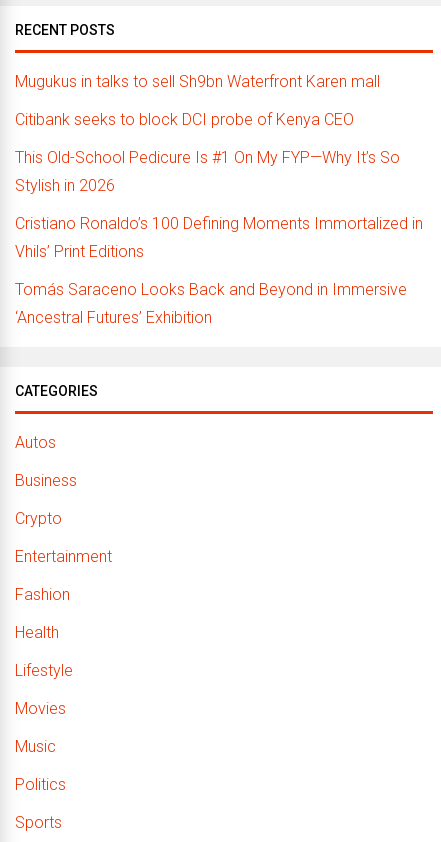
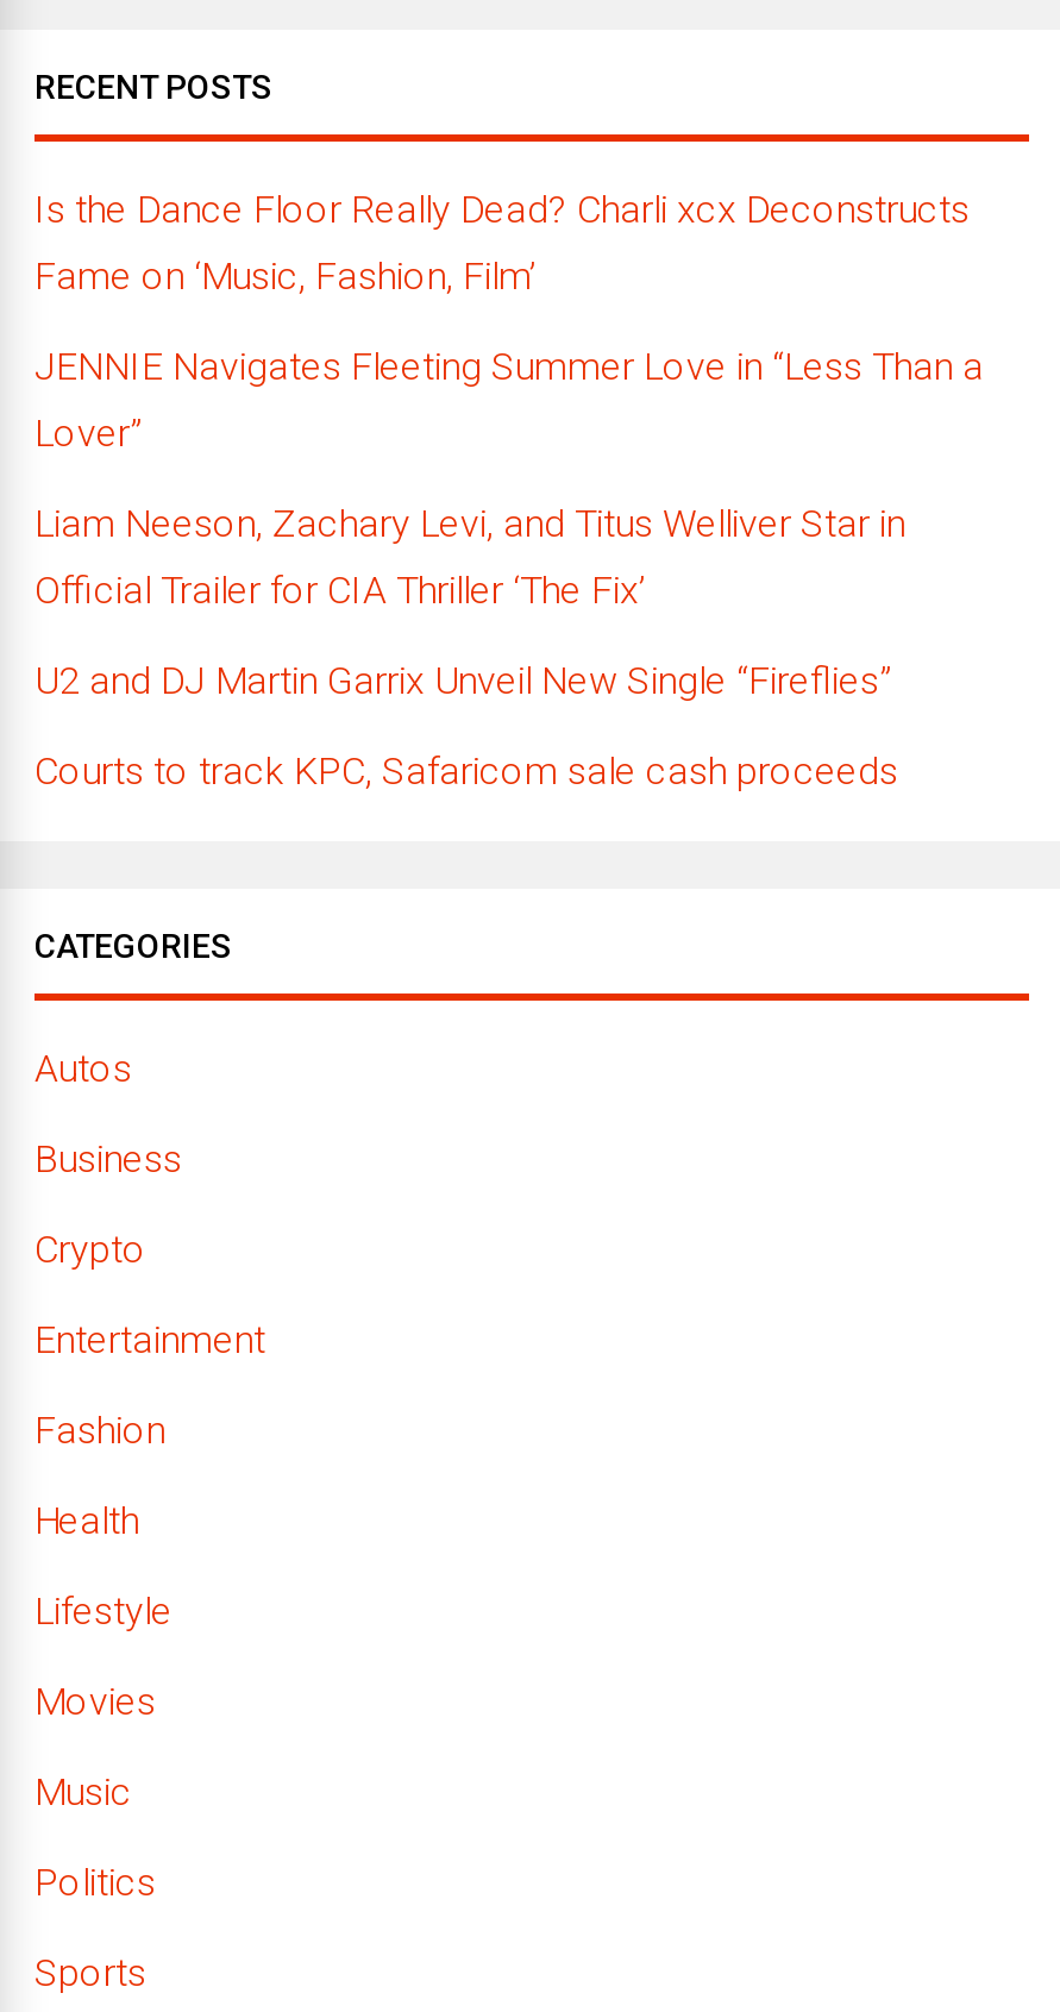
[15,72,380,91] Mugukus in talks to sell Sh9bn Waterfront Karen mall -> [35,186,970,232] Is the Dance Floor Really Dead? Charli xcx Deconstructs
[15,110,354,129] Citibank seeks to block DCI probe of Kenya CEO -> [35,253,537,298] Fame on ‘Music, Fashion, Film’
[15,148,400,167] This Old-School Pedicure Is #1 On My FYP—Why It’s So -> [35,343,984,389] JENNIE Navigates Fleeting Summer Love in “Less Than a
[15,176,115,195] Stylish in 2026 -> [35,410,142,455] Lover”
[15,214,423,233] Cristiano Ronaldo’s 100 Defining Moments Immortalized in -> [35,500,905,546] Liam Neeson, Zachary Levi, and Titus Welliver Star in
[15,242,144,261] Vhils’ Print Editions -> [35,567,646,612] Official Trailer for CIA Thriller ‘The Fix’
[15,280,407,299] Tomás Saraceno Looks Back and Beyond in Immersive -> [35,657,891,703] U2 and DJ Martin Garrix Unveil New Single “Fireflies”
[15,308,212,327] ‘Ancestral Futures’ Exhibition -> [35,748,898,793] Courts to track KPC, Safaricom sale cash proceeds

